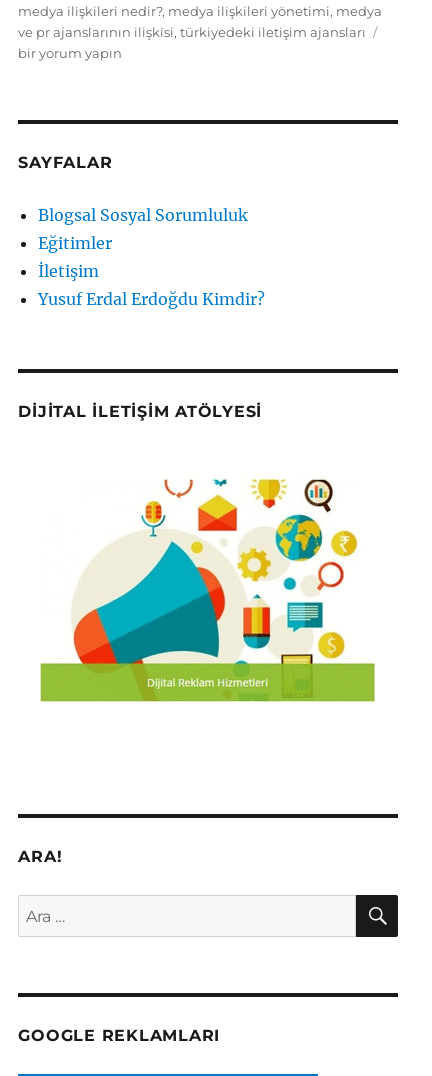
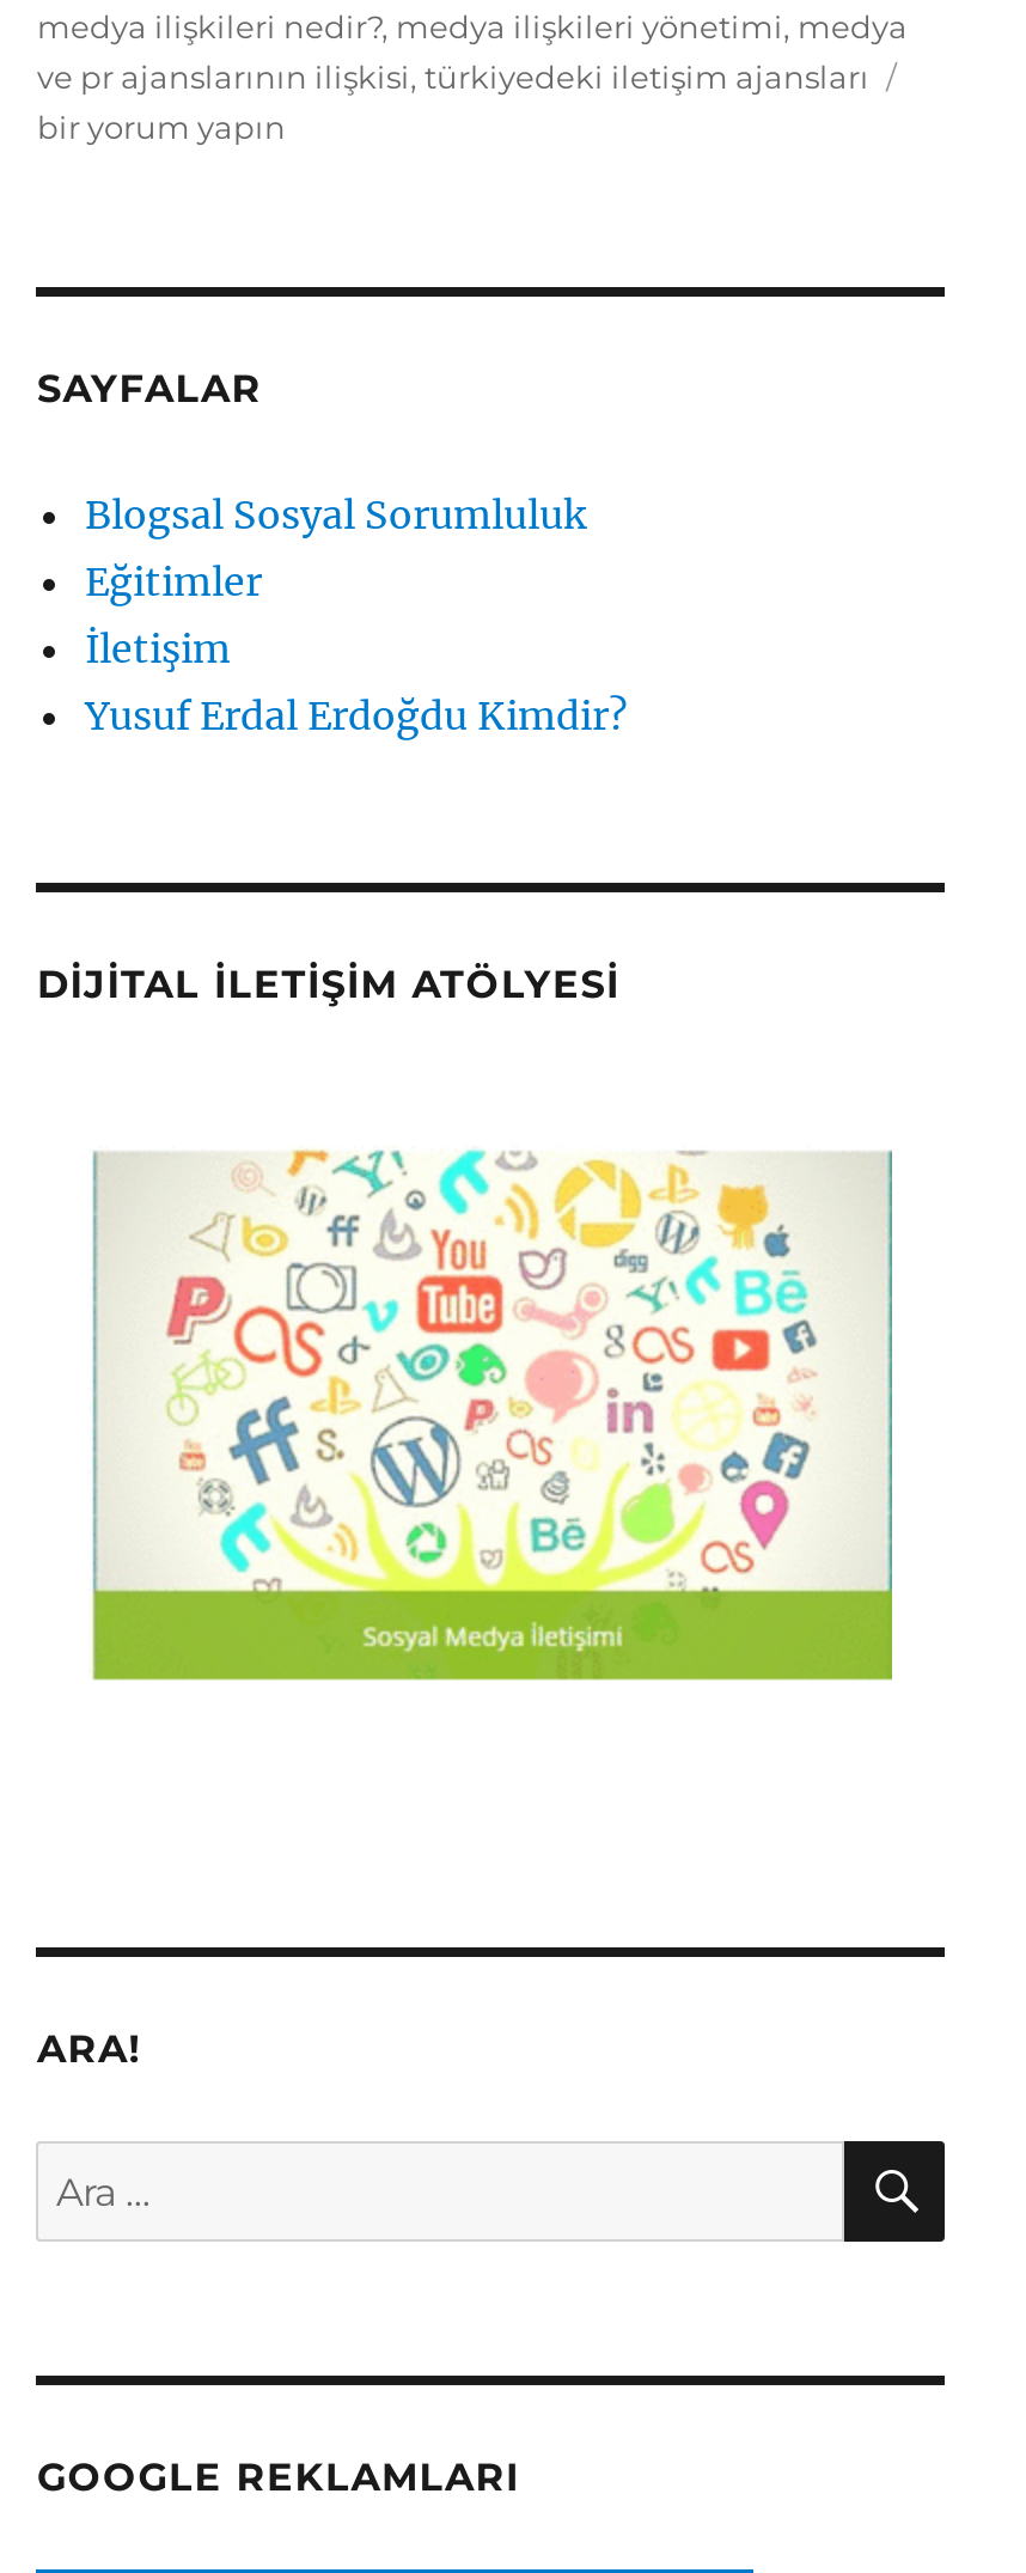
[41,478,376,702] [image] -> [91,1146,894,1682] [image]

